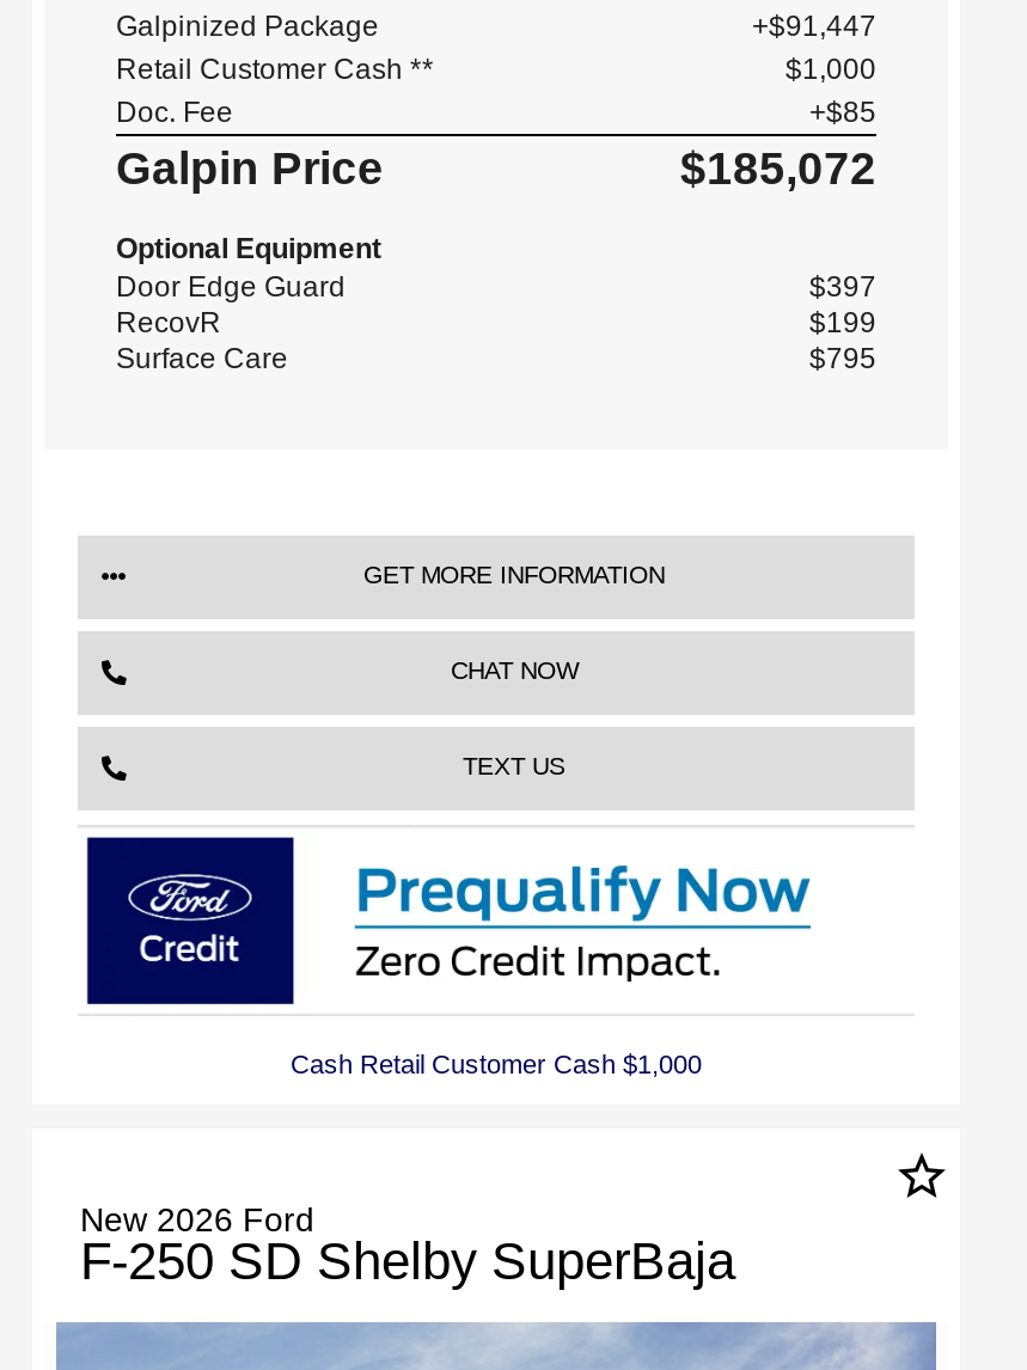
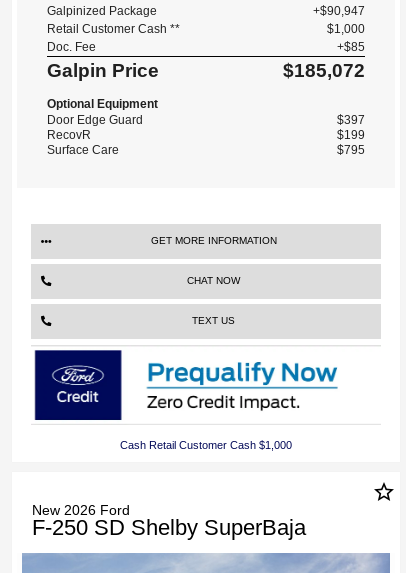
[752,9,876,43] +$91,447 -> [313,4,365,18] +$90,947

